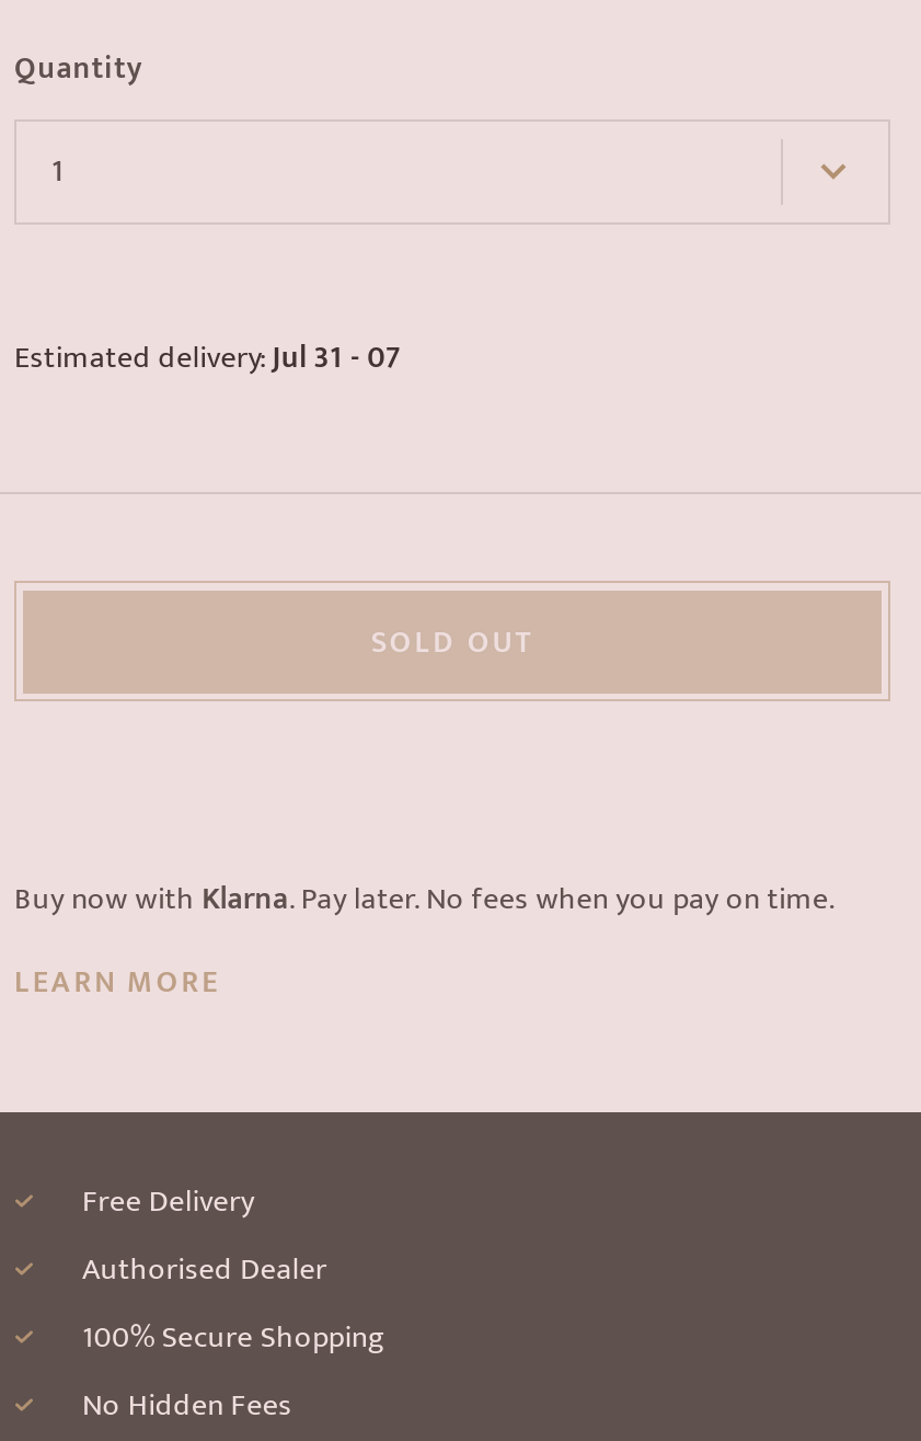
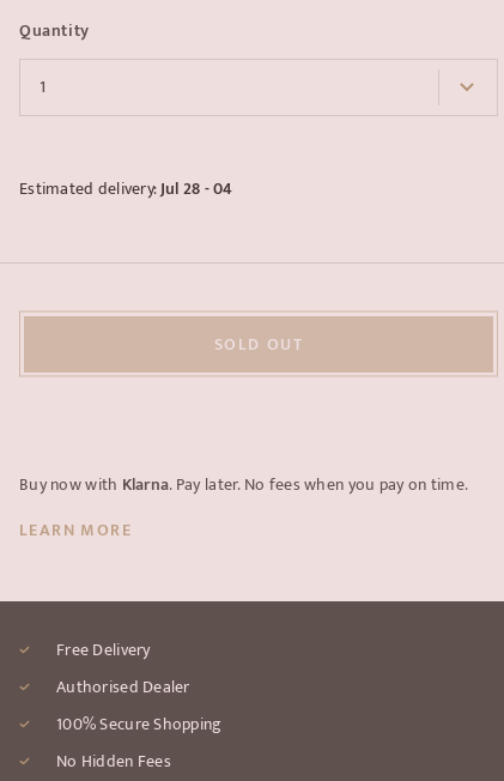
[14,331,401,381] Estimated delivery:Jul 31 - 07 -> [19,174,233,202] Estimated delivery:Jul 28 - 04

